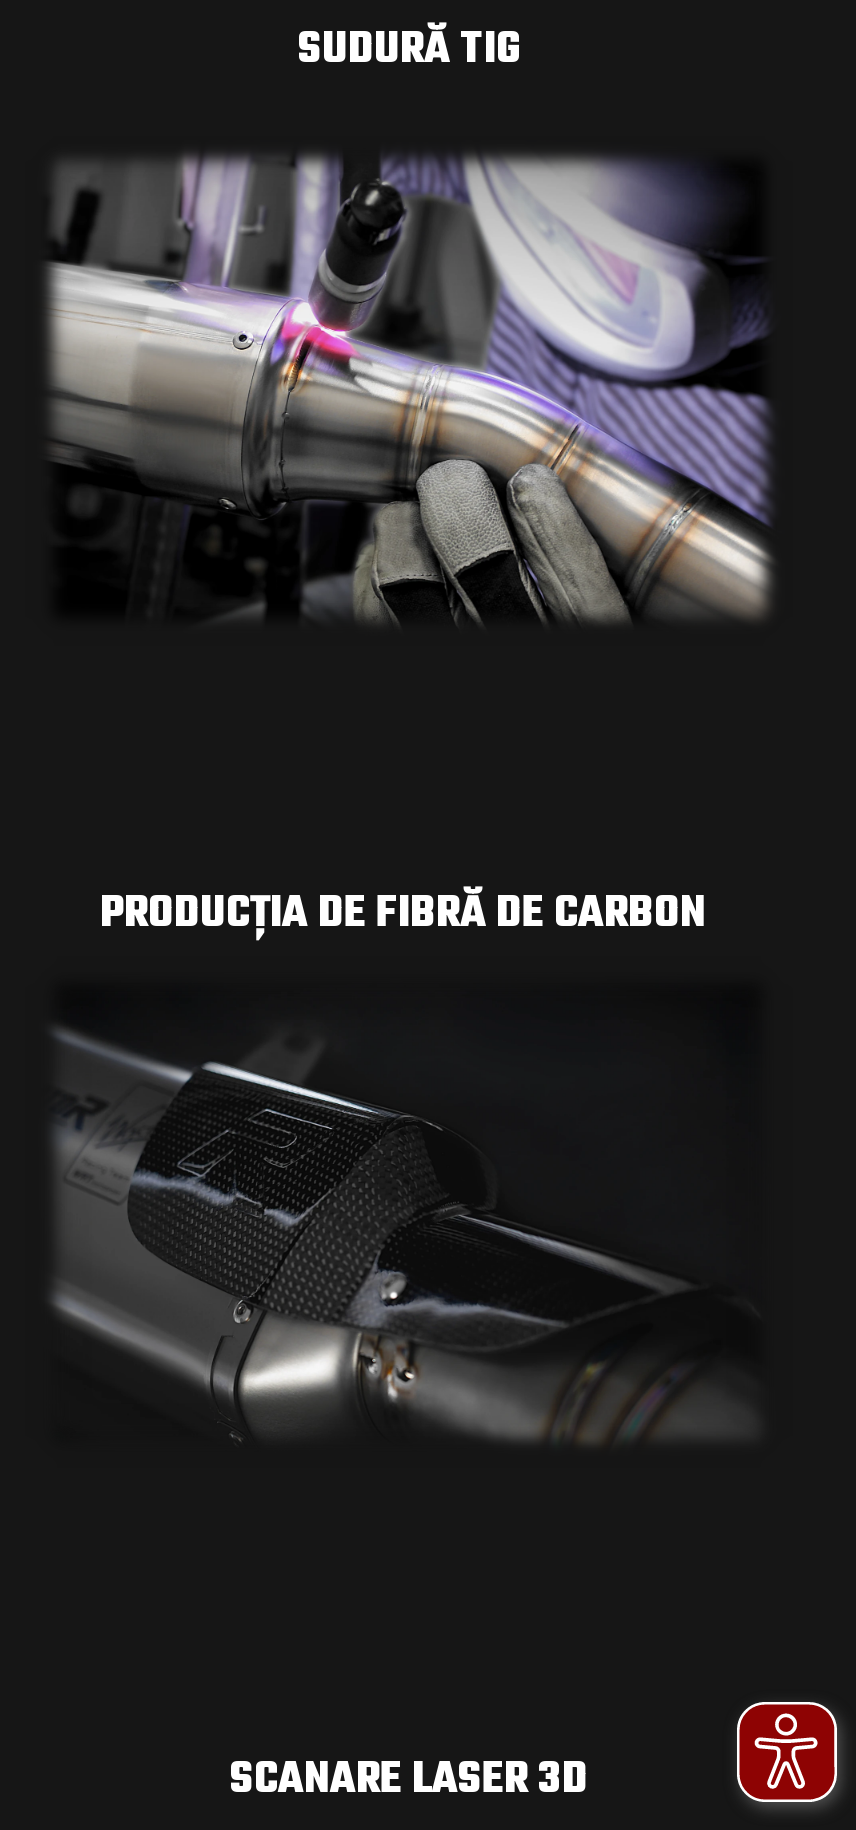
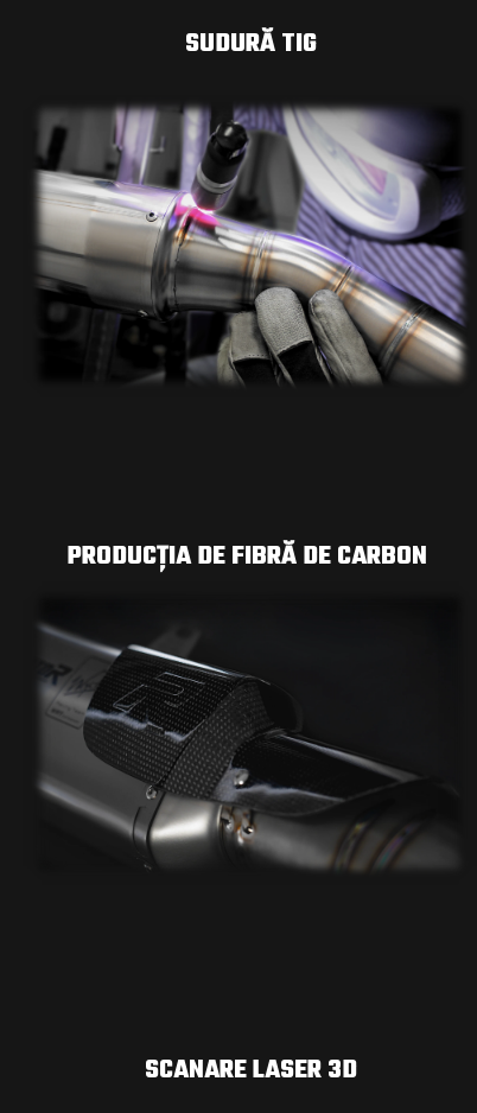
[735,1700,841,1808] [image] -> none

